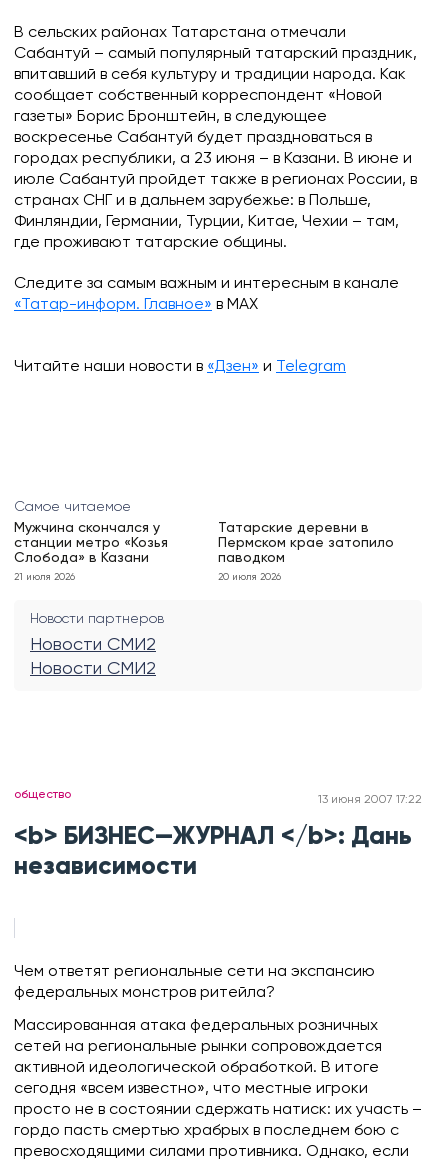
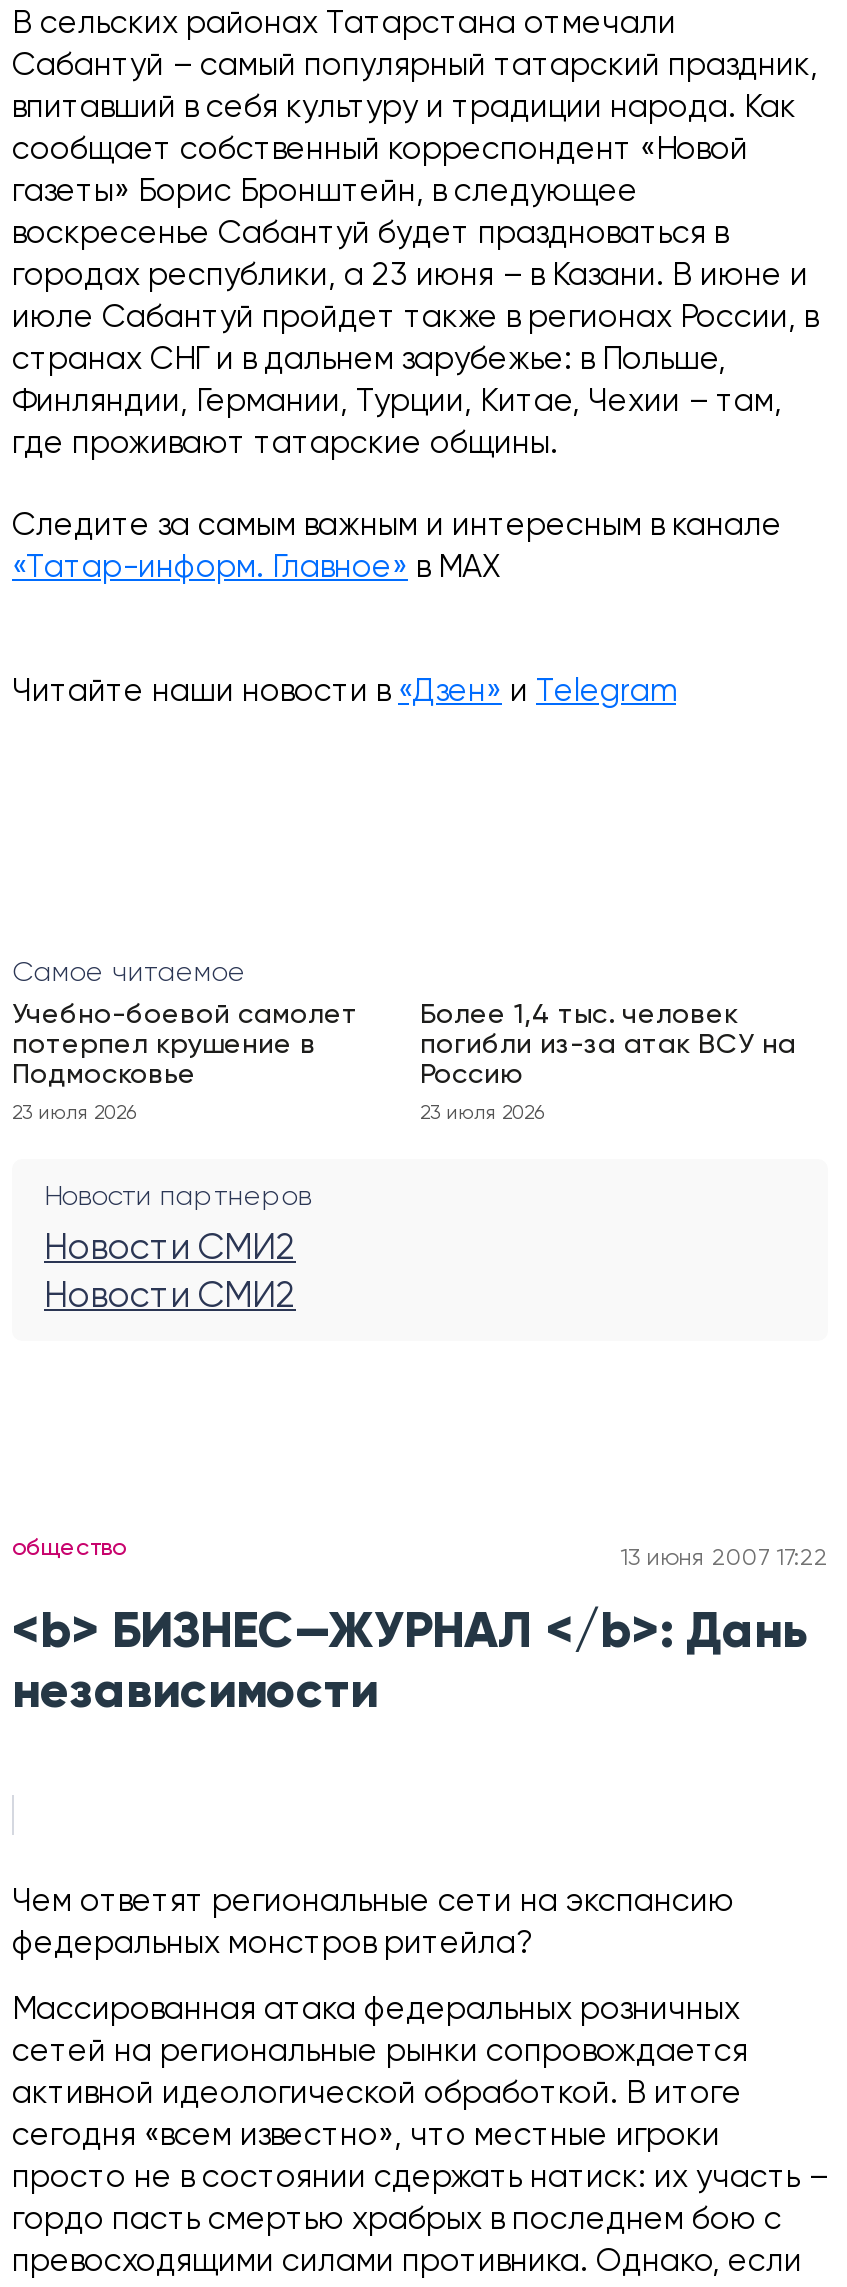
[14,521,168,565] Мужчина скончался у | станции метро «Козья | Слобода» в Казани -> [12,1001,358,1089] Учебно-боевой самолет | потерпел крушение в | Подмосковье
[218,521,394,565] Татарские деревни в | Пермском крае затопило | паводком -> [420,1001,796,1089] Более 1,4 тыс. человек | погибли из-за атак ВСУ на | Россию
[14,572,75,582] 21 июля 2026 -> [12,1103,136,1123] 23 июля 2026
[218,572,281,582] 20 июля 2026 -> [420,1103,544,1123] 23 июля 2026

